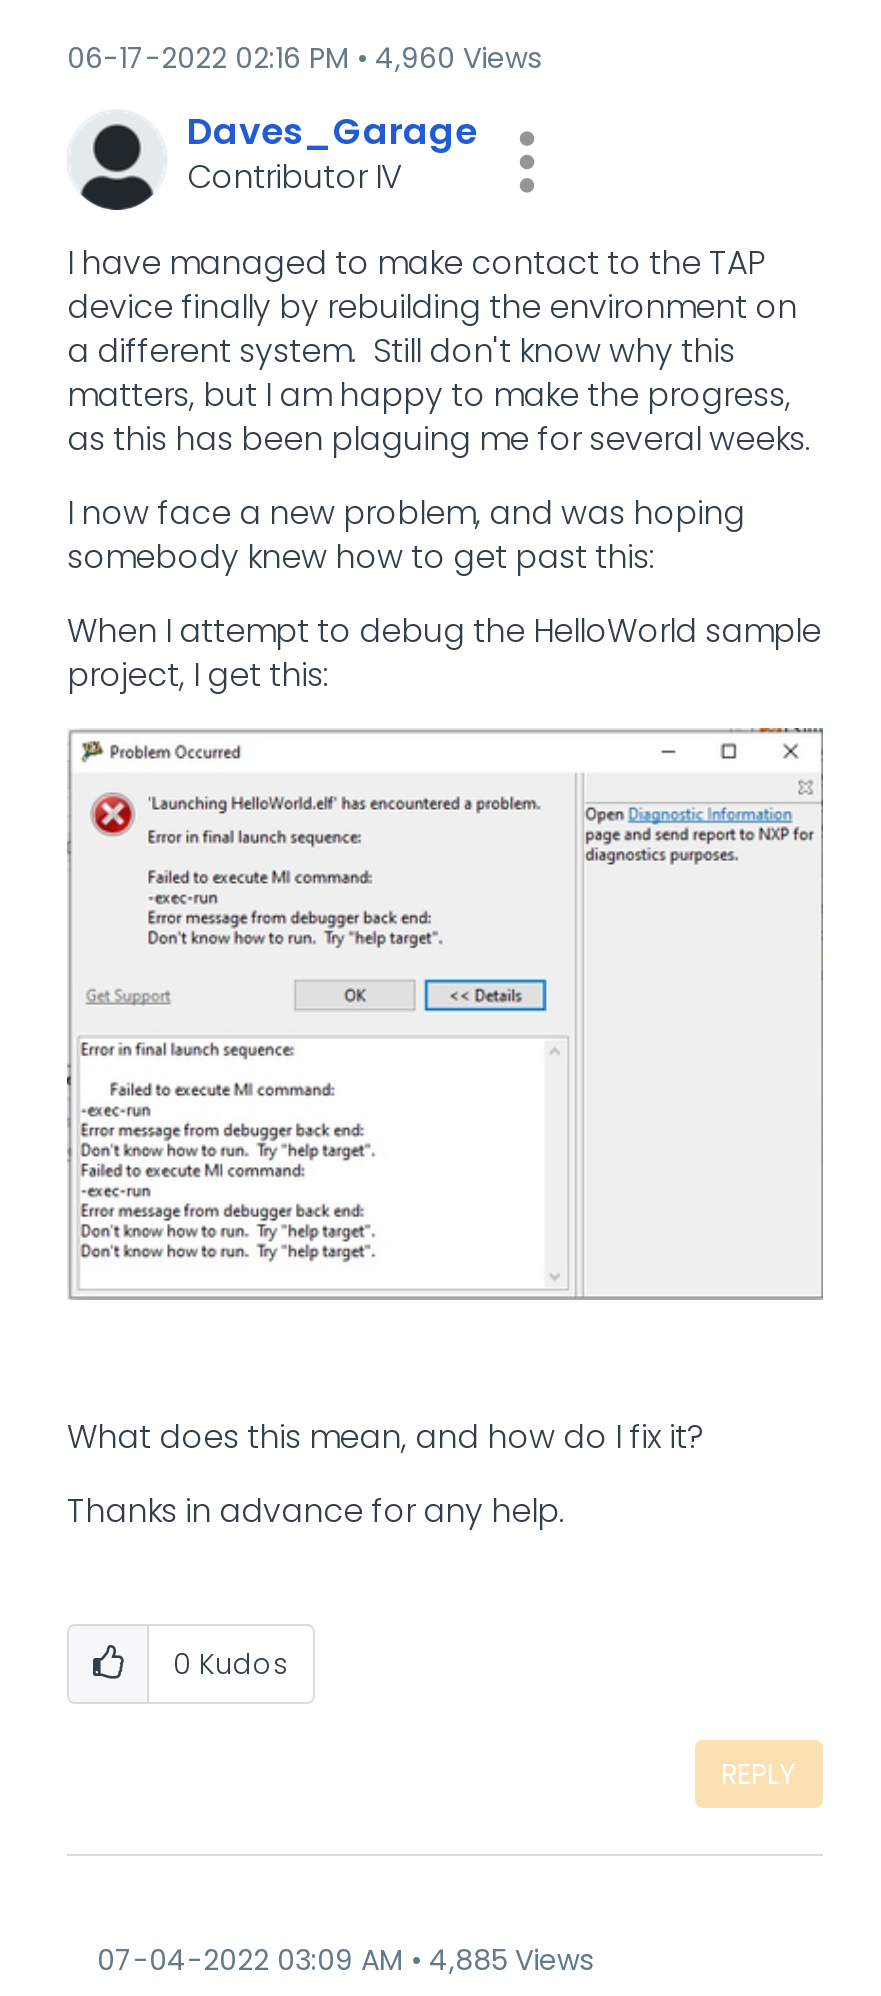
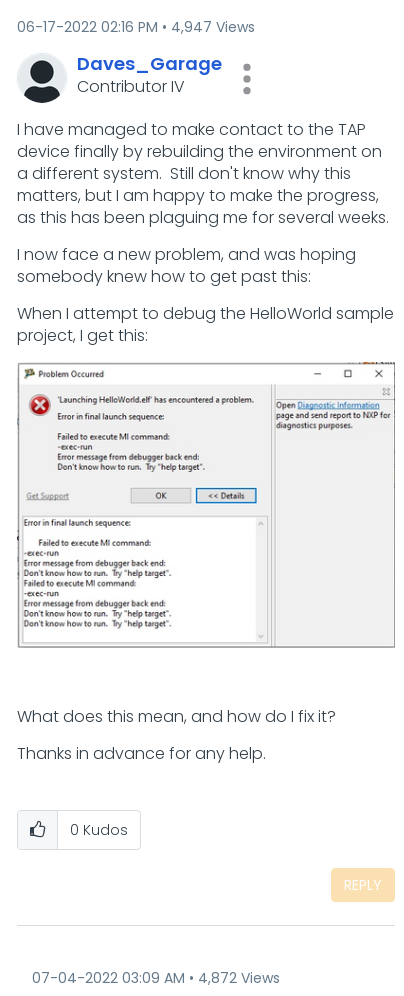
[67,38,541,78] 06-17-2022 02:16 PM 4,960 Views -> [17,17,255,37] 06-17-2022 02:16 PM 4,947 Views
[97,1940,593,1980] 07-04-2022 03:09 AM 4,885 Views -> [32,968,280,988] 07-04-2022 03:09 AM 4,872 Views

